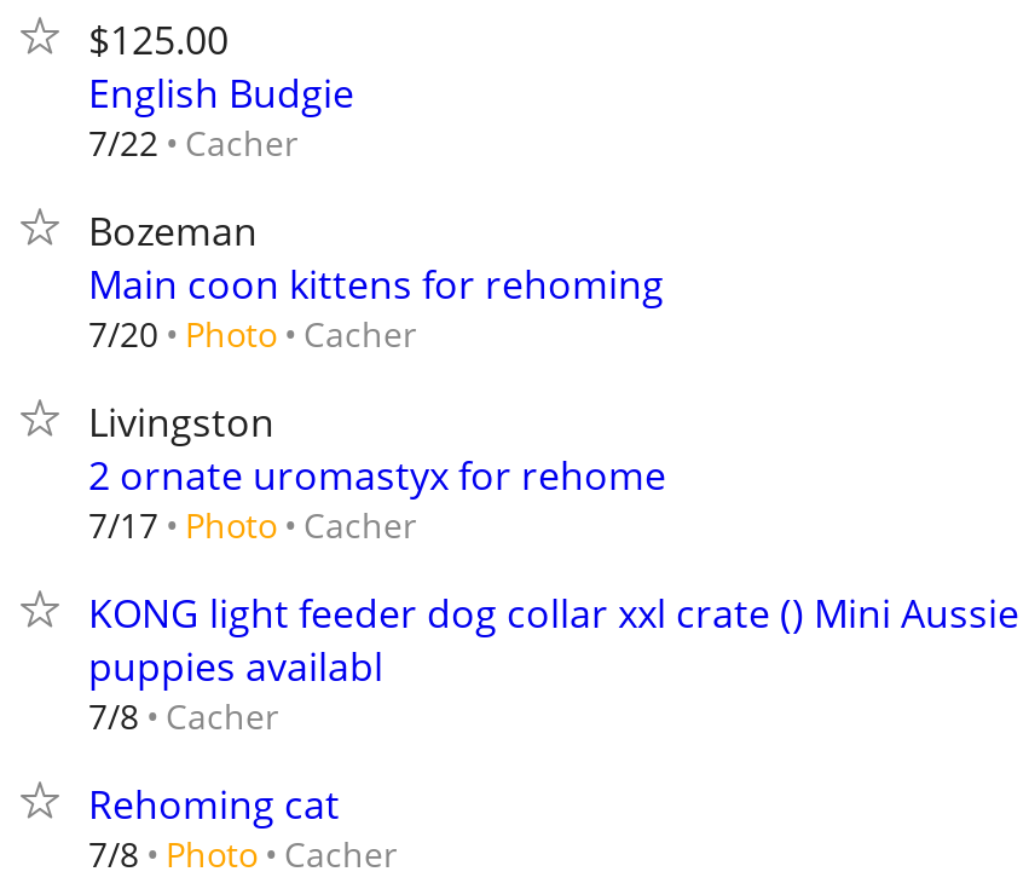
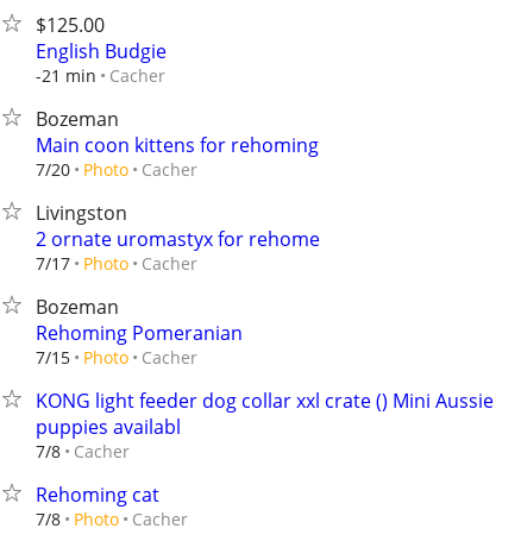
[88,119,299,166] 7/22 Cacher -> [36,64,165,87] -21 min Cacher
none -> [36,294,243,369] Bozeman | Rehoming Pomeranian | 7/15 Photo Cacher

